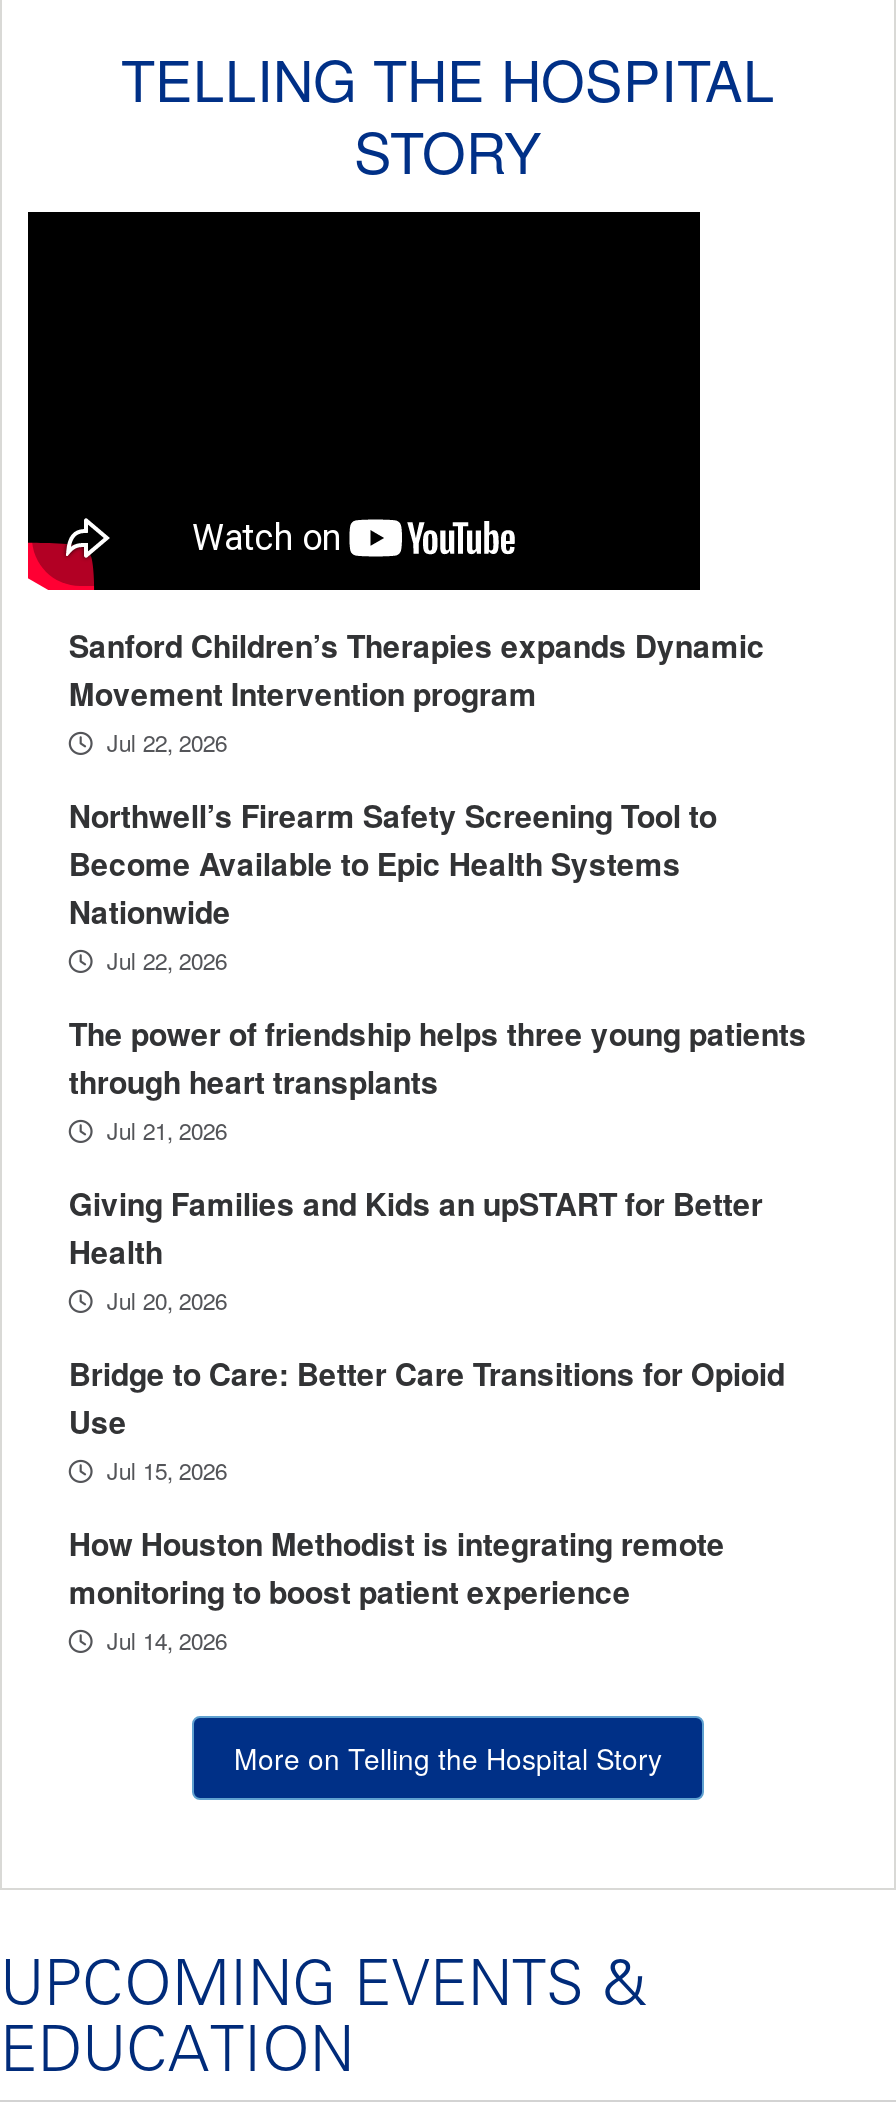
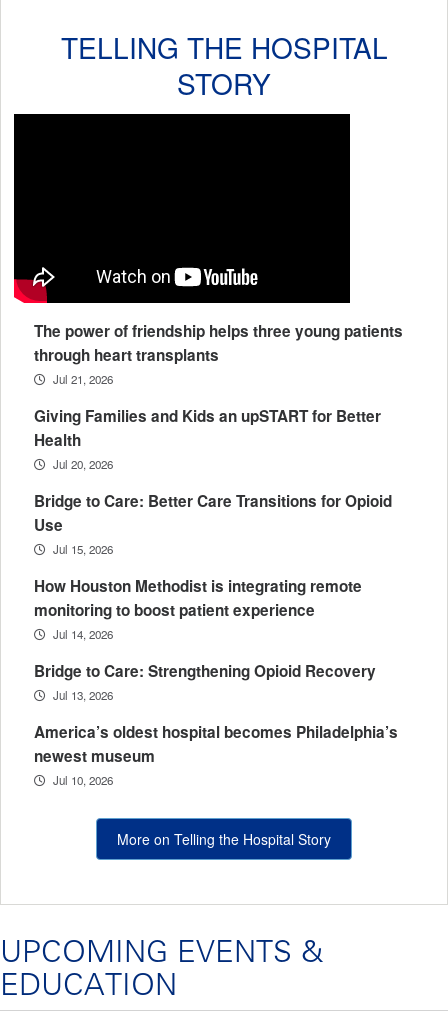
[69,624,765,976] Sanford Children’s Therapies expands Dynamic | Movement Intervention program | Jul 22, 2026 | Northwell’s Firearm Safety Screening Tool to | Become Available to Epic Health Systems | Nationwide | Jul 22, 2026 -> none
moved [69,1012,807,1656] -> [34,320,403,642]: The power of friendship helps three young patients | through heart transplants | Jul 21, 2026 | ... | monitoring to boost patient experience | Jul 14, 2026
none -> [34,660,398,788] Bridge to Care: Strengthening Opioid Recovery | Jul 13, 2026 | America’s oldest hospital becomes Philadelphia’s | newest museum | Jul 10, 2026

